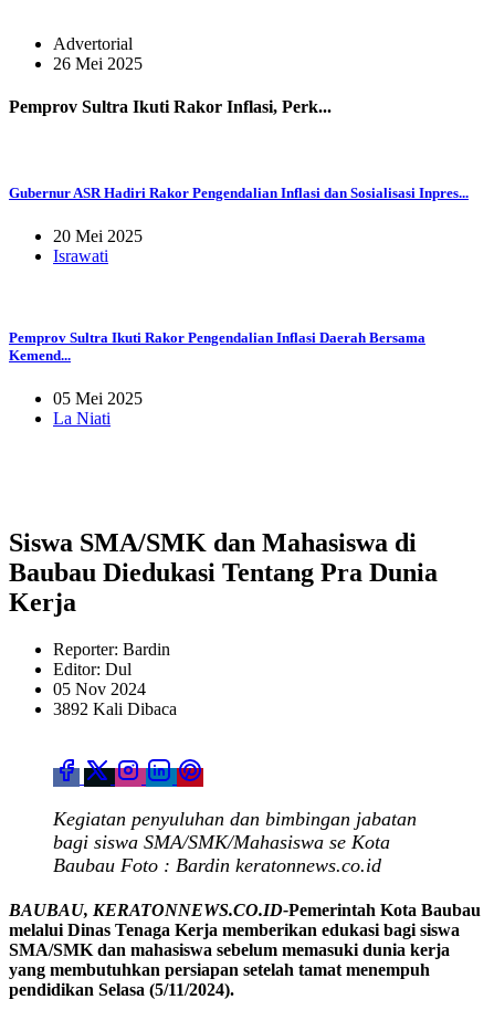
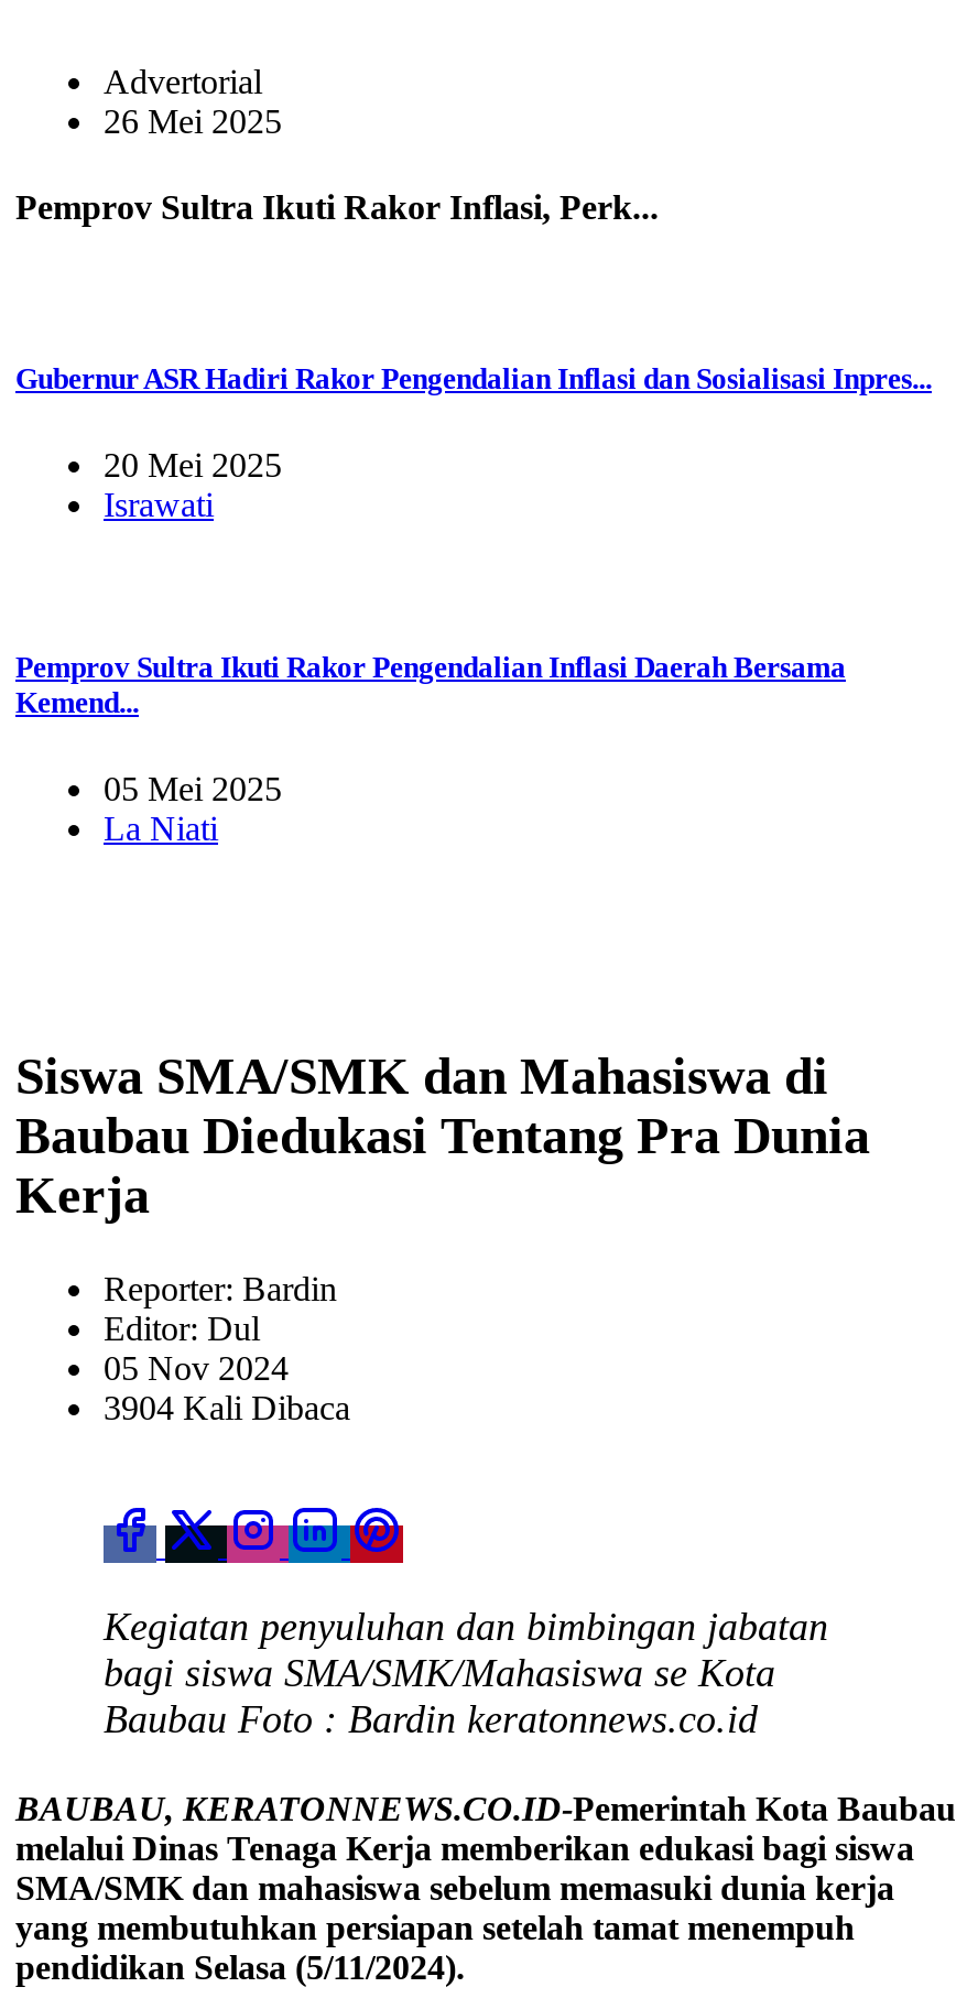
[53,699,177,718] 3892 Kali Dibaca -> [104,1388,350,1425] 3904 Kali Dibaca

